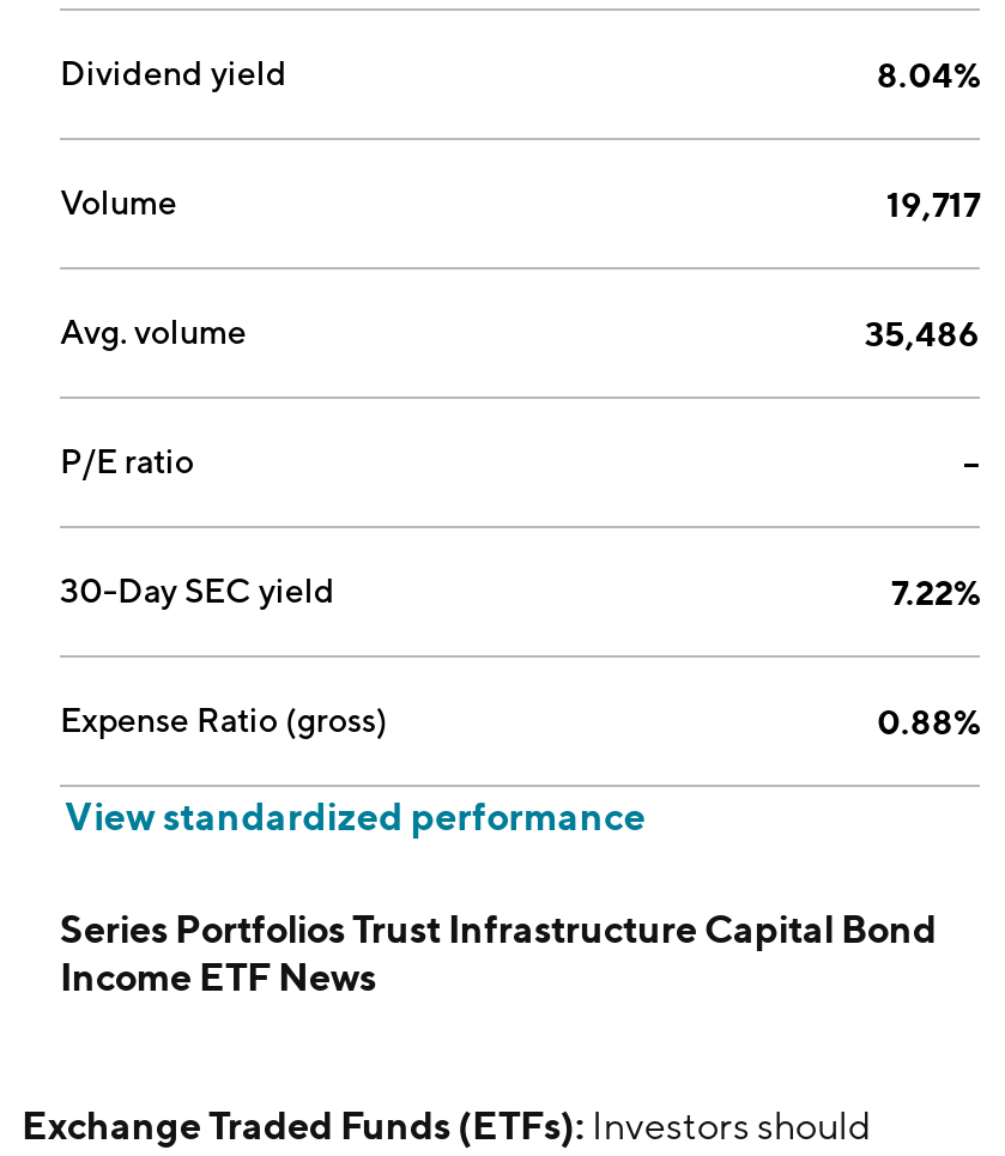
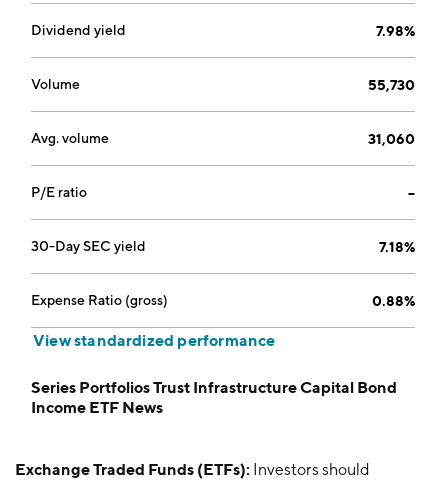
[877,54,980,95] 8.04% -> [376,22,415,39] 7.98%
[886,183,980,224] 19,717 -> [368,76,415,93] 55,730
[865,313,980,353] 35,486 -> [368,130,415,147] 31,060
[891,571,980,612] 7.22% -> [379,238,415,255] 7.18%

